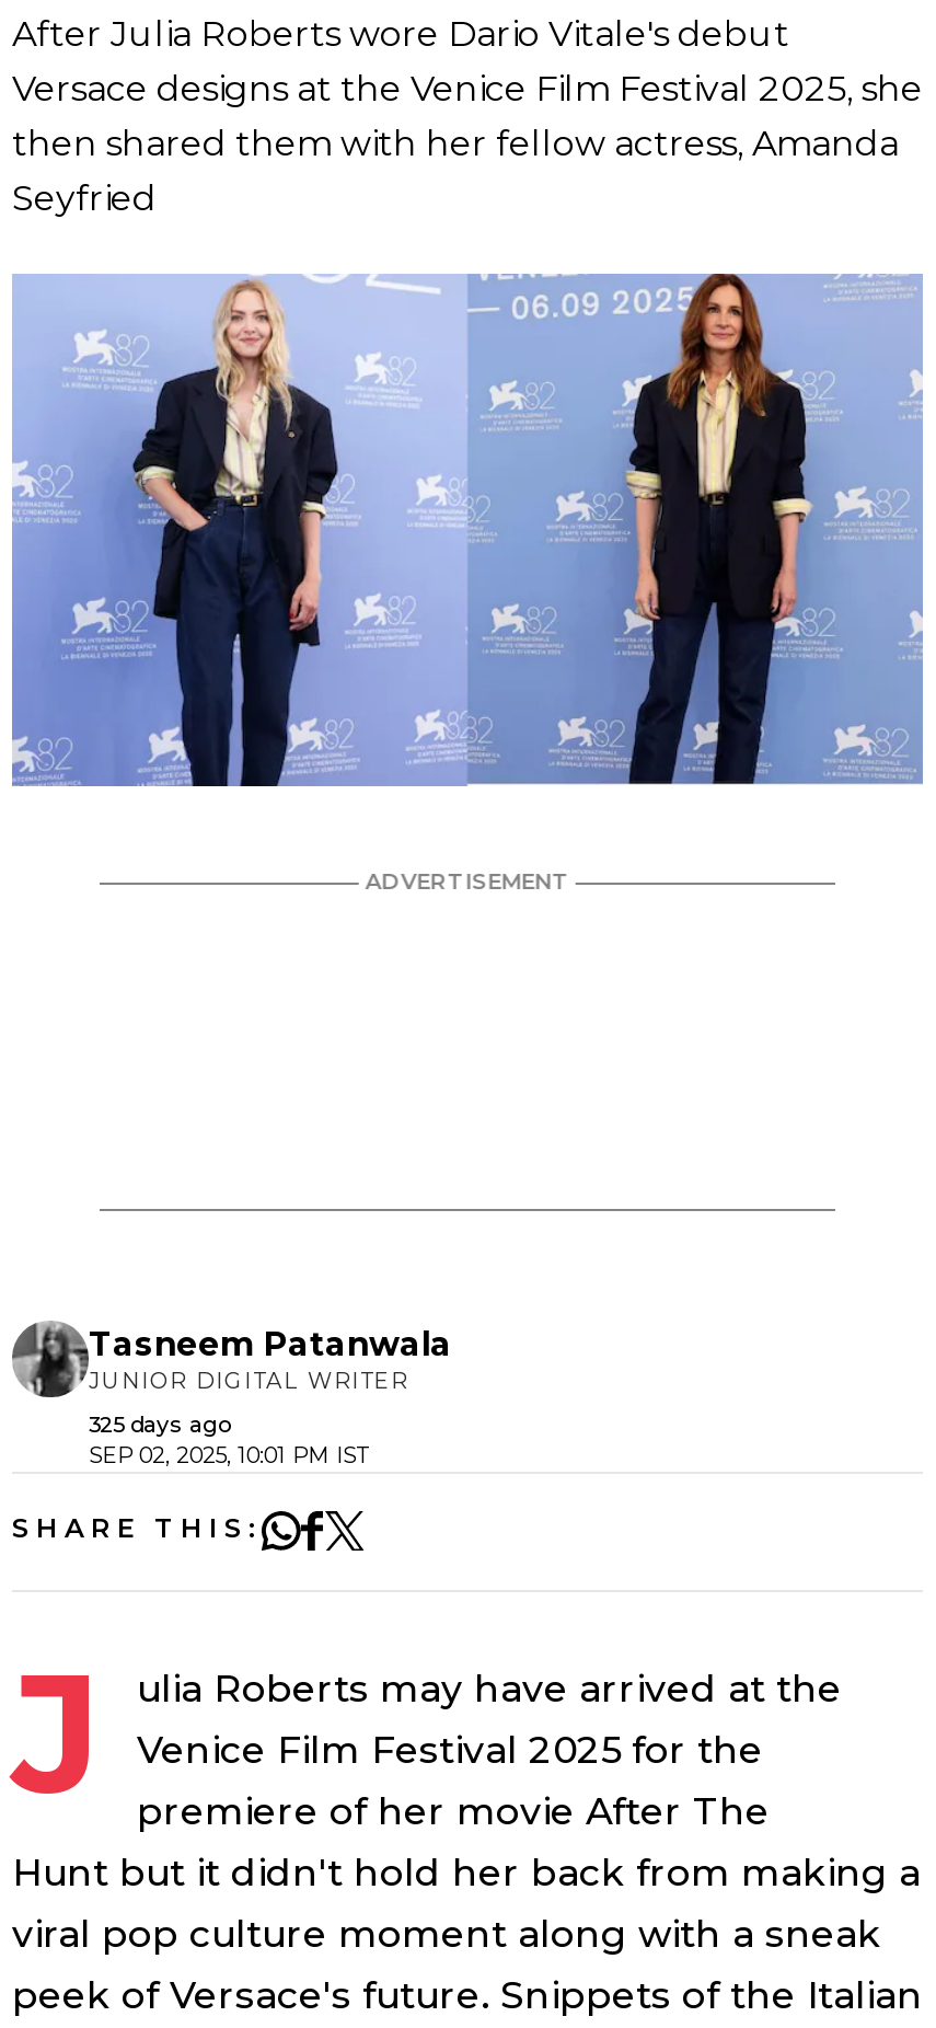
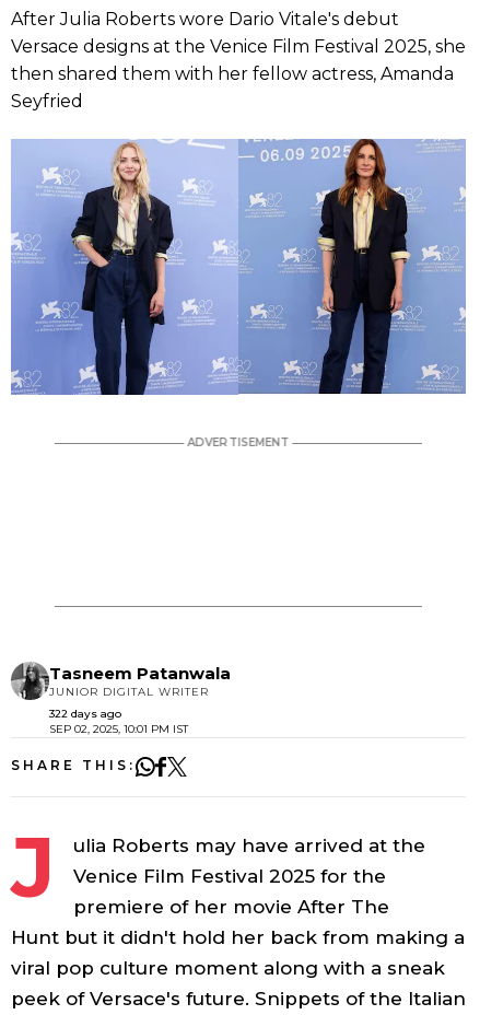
[89,1410,231,1439] 325 days ago -> [49,706,121,721] 322 days ago

